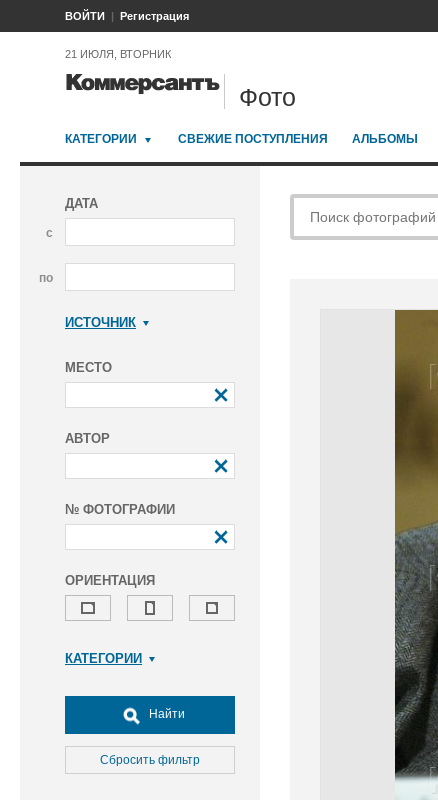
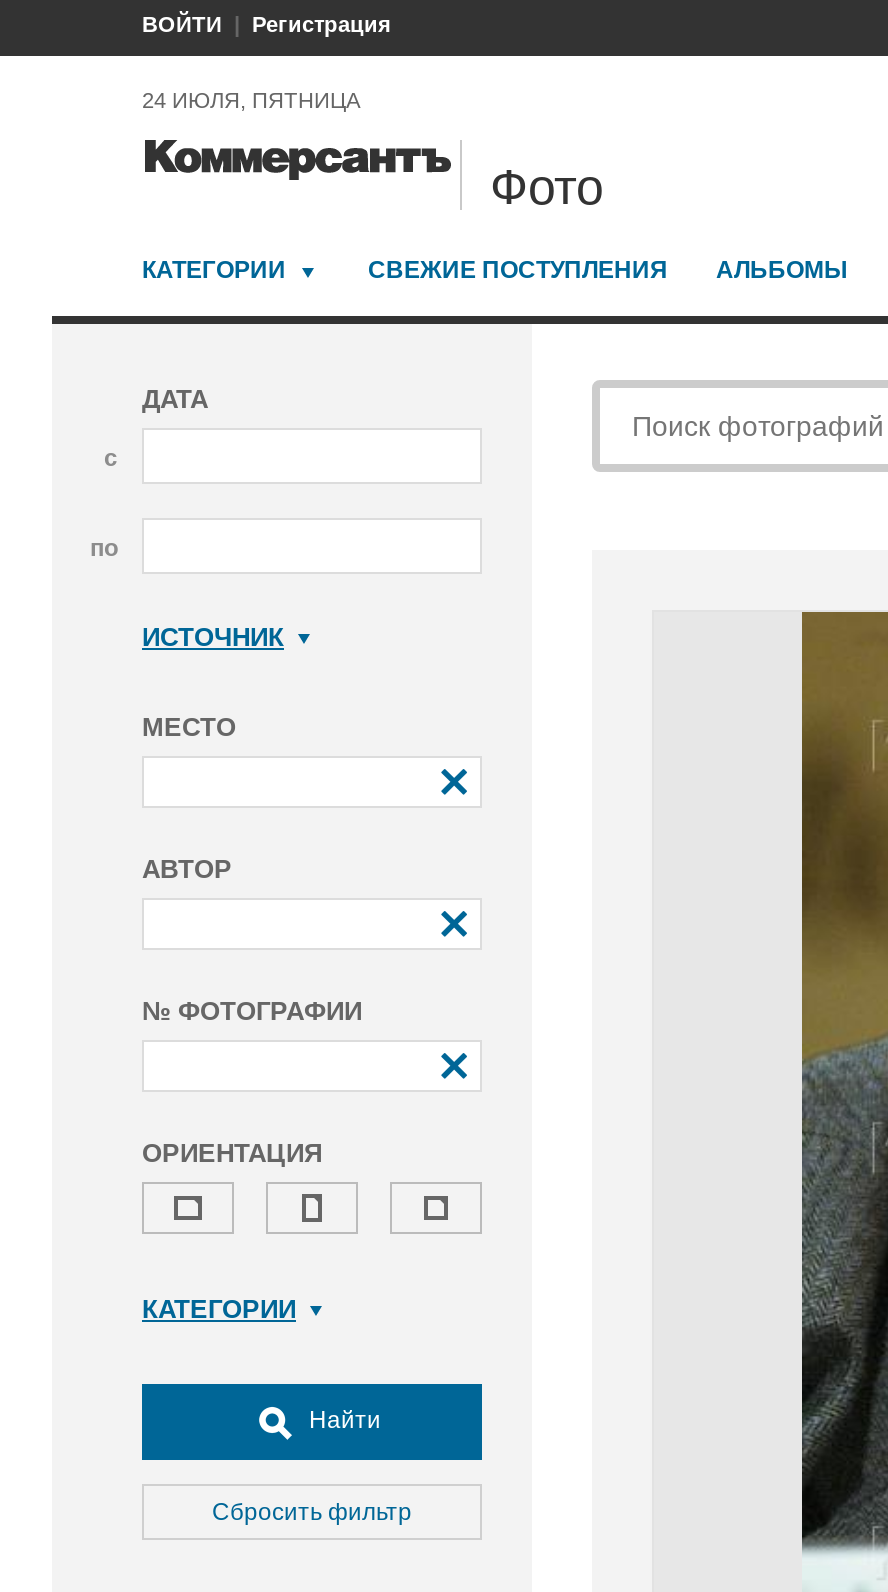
[65,48,171,60] 21 ИЮЛЯ, ВТОРНИК -> [142,88,360,112] 24 ИЮЛЯ, ПЯТНИЦА

